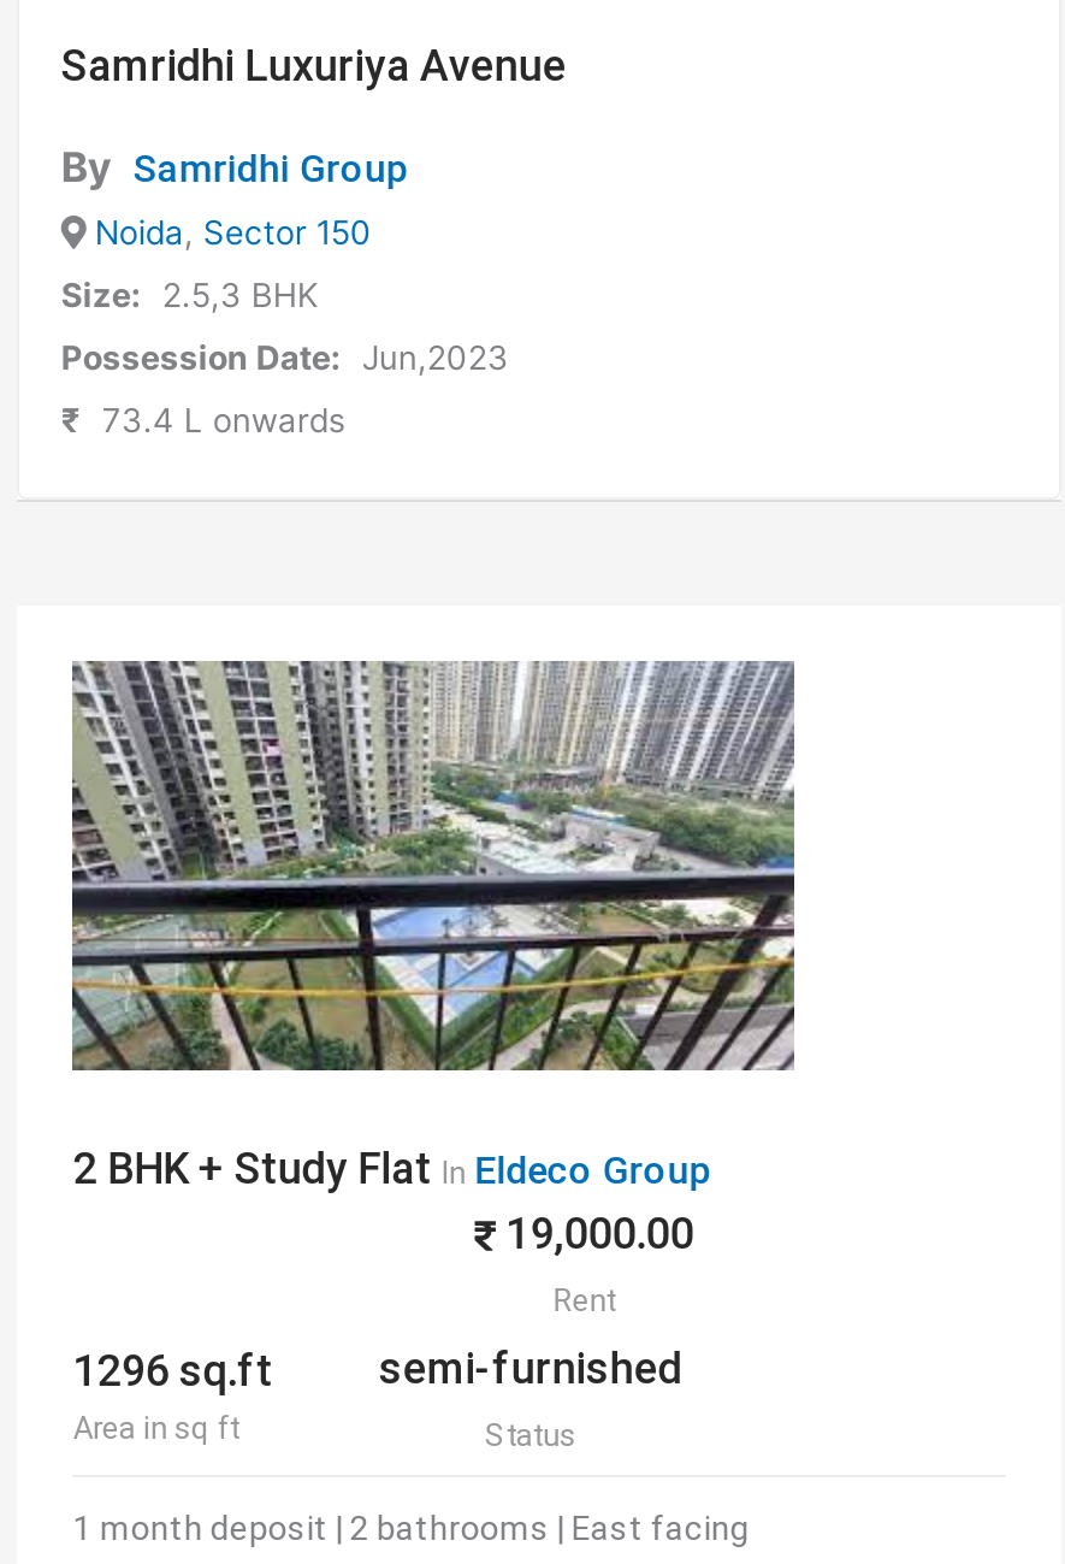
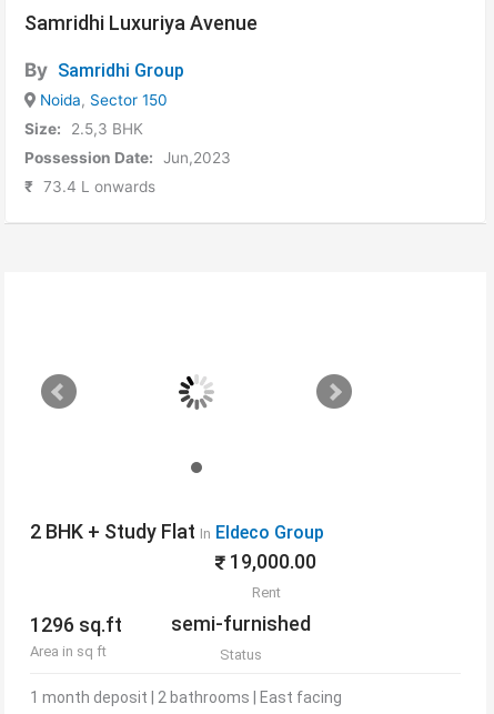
[70,659,797,1073] [image] -> none

